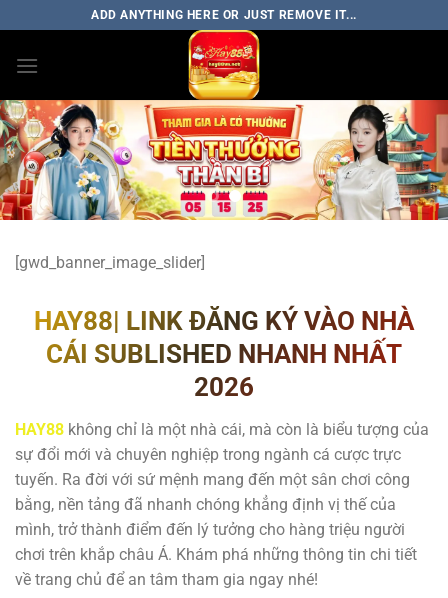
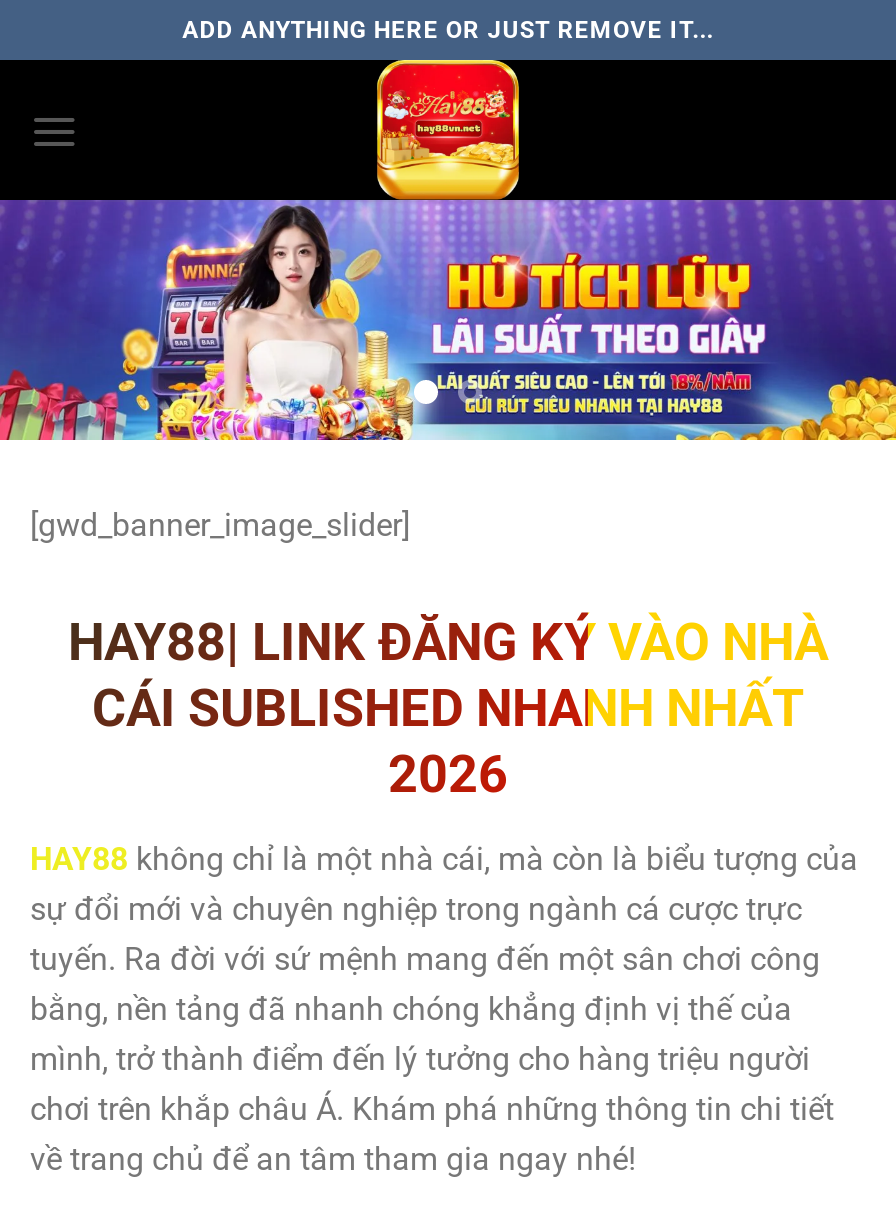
[3,99,445,221] [image] -> [6,198,890,442] [image]

